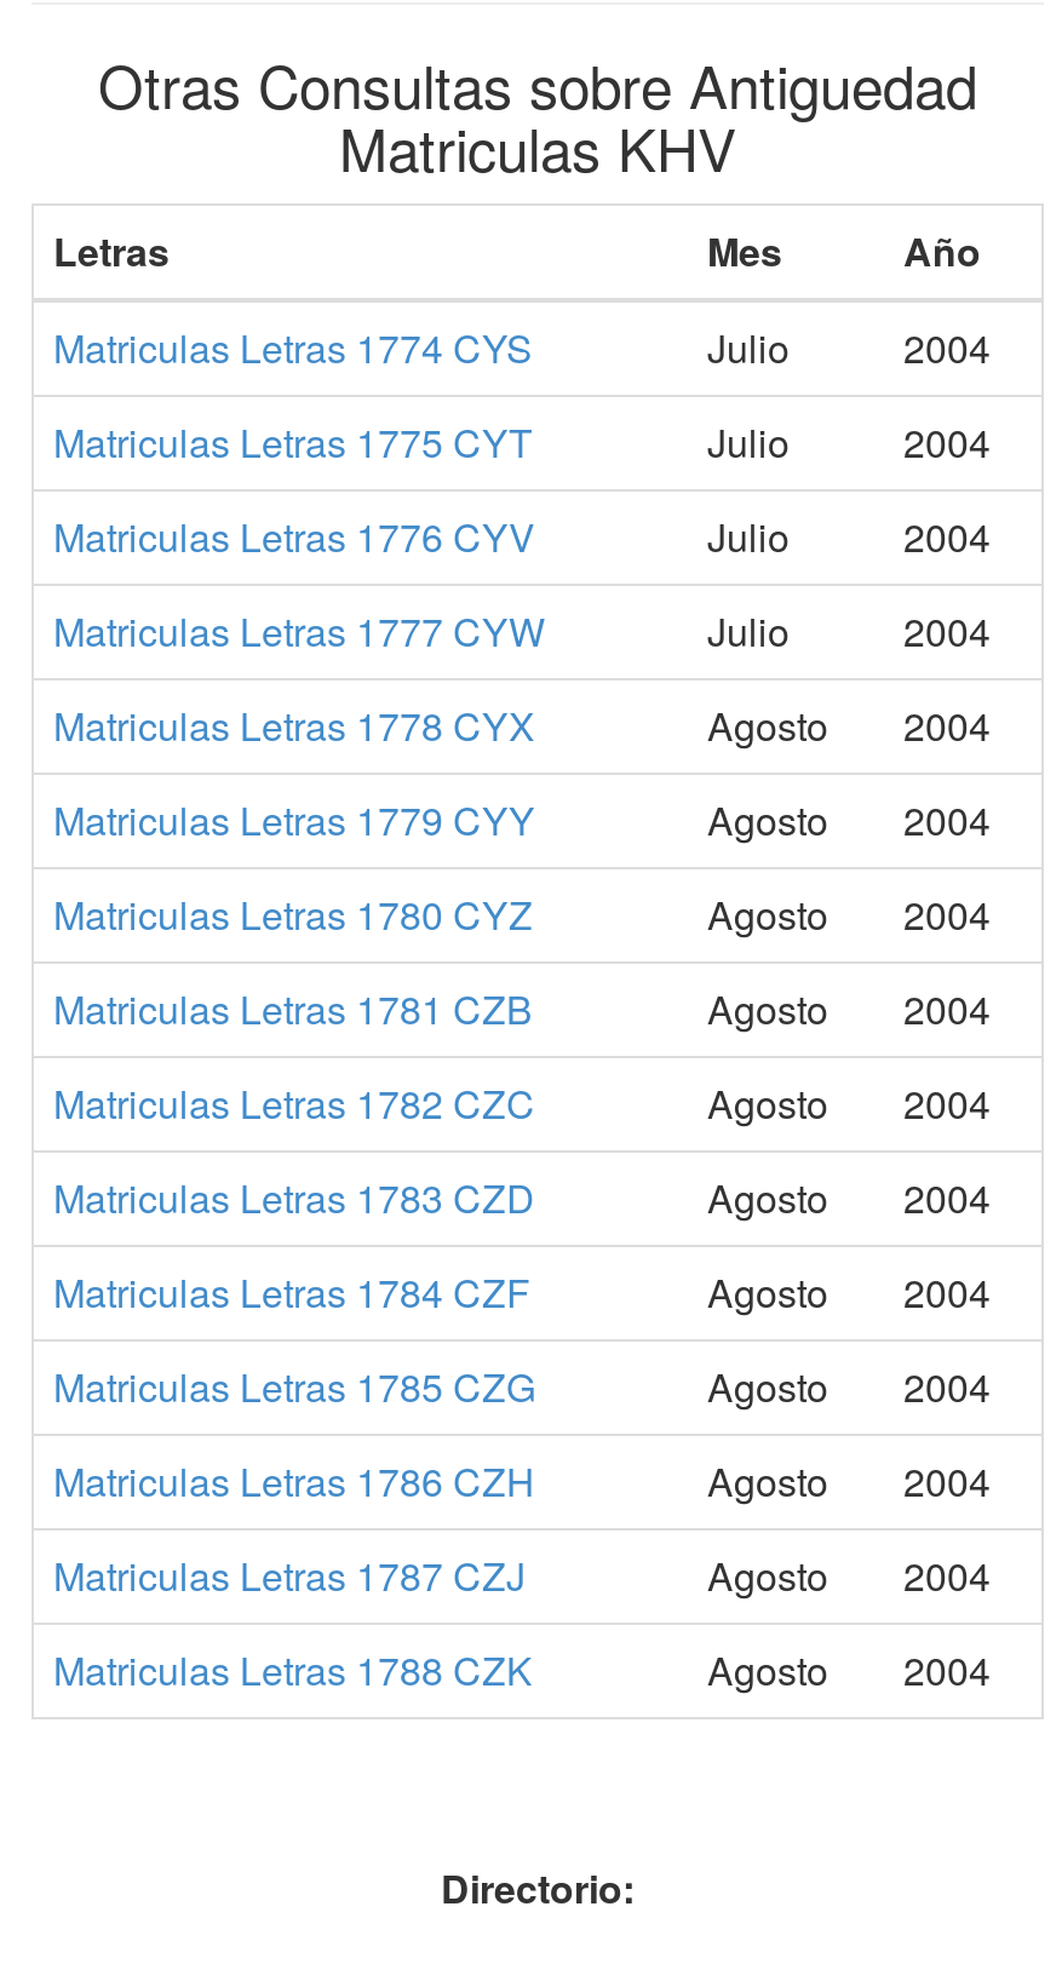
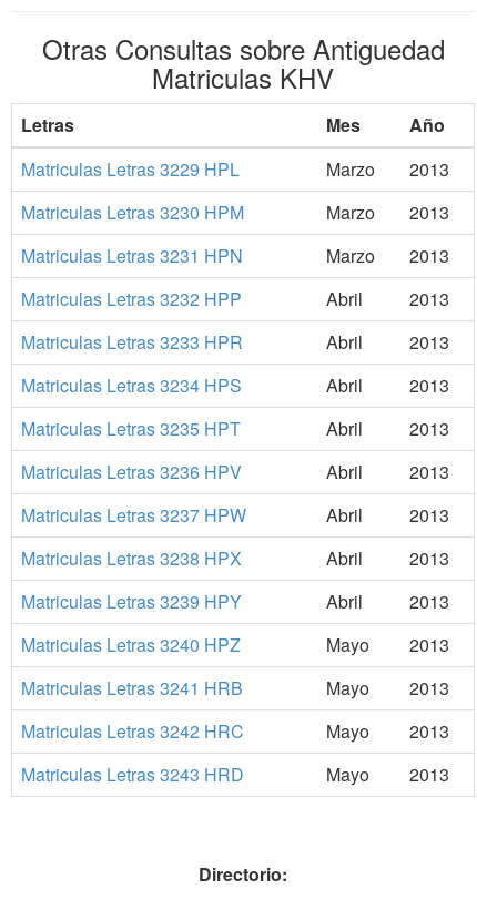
[53,320,991,375] Matriculas Letras 1774 CYS | Julio | 2004 -> [21,156,449,182] Matriculas Letras 3229 HPL | Marzo | 2013
[53,414,991,470] Matriculas Letras 1775 CYT | Julio | 2004 -> [21,200,449,225] Matriculas Letras 3230 HPM | Marzo | 2013
[53,509,991,564] Matriculas Letras 1776 CYV | Julio | 2004 -> [21,243,449,268] Matriculas Letras 3231 HPN | Marzo | 2013
[53,603,991,659] Matriculas Letras 1777 CYW | Julio | 2004 -> [21,286,449,311] Matriculas Letras 3232 HPP | Abril | 2013
[53,697,991,753] Matriculas Letras 1778 CYX | Agosto | 2004 -> [21,329,449,355] Matriculas Letras 3233 HPR | Abril | 2013
[53,792,991,848] Matriculas Letras 1779 CYY | Agosto | 2004 -> [21,372,449,398] Matriculas Letras 3234 HPS | Abril | 2013
[53,886,991,942] Matriculas Letras 1780 CYZ | Agosto | 2004 -> [21,416,449,441] Matriculas Letras 3235 HPT | Abril | 2013
[53,981,991,1036] Matriculas Letras 1781 CZB | Agosto | 2004 -> [21,459,449,484] Matriculas Letras 3236 HPV | Abril | 2013
[53,1075,991,1131] Matriculas Letras 1782 CZC | Agosto | 2004 -> [21,502,449,528] Matriculas Letras 3237 HPW | Abril | 2013
[53,1170,991,1225] Matriculas Letras 1783 CZD | Agosto | 2004 -> [21,545,449,571] Matriculas Letras 3238 HPX | Abril | 2013
[53,1264,991,1320] Matriculas Letras 1784 CZF | Agosto | 2004 -> [21,589,449,614] Matriculas Letras 3239 HPY | Abril | 2013
[53,1359,991,1414] Matriculas Letras 1785 CZG | Agosto | 2004 -> [21,632,449,657] Matriculas Letras 3240 HPZ | Mayo | 2013
[53,1453,991,1509] Matriculas Letras 1786 CZH | Agosto | 2004 -> [21,675,449,701] Matriculas Letras 3241 HRB | Mayo | 2013
[53,1547,991,1603] Matriculas Letras 1787 CZJ | Agosto | 2004 -> [21,718,449,744] Matriculas Letras 3242 HRC | Mayo | 2013
[53,1642,991,1698] Matriculas Letras 1788 CZK | Agosto | 2004 -> [21,761,449,787] Matriculas Letras 3243 HRD | Mayo | 2013

